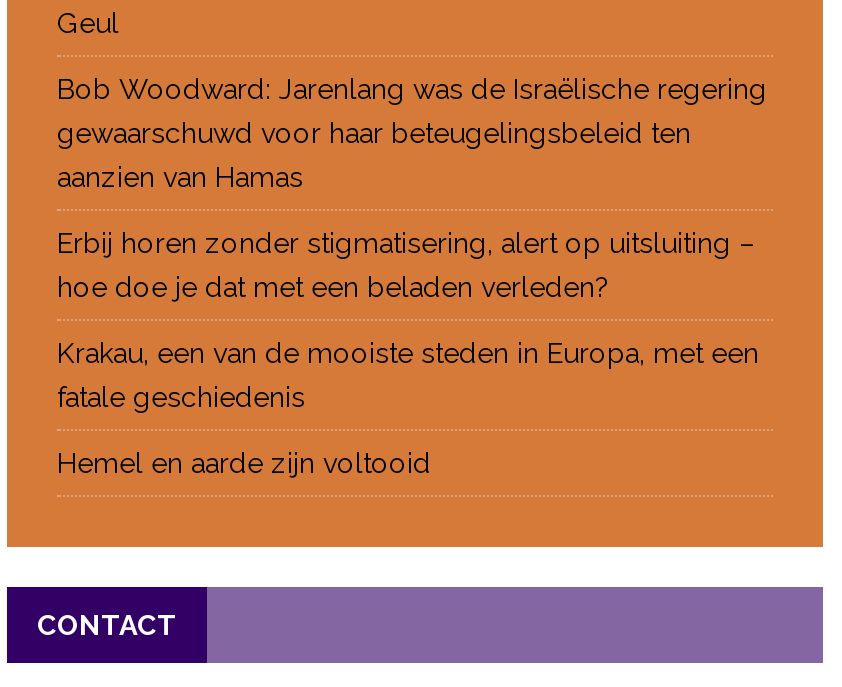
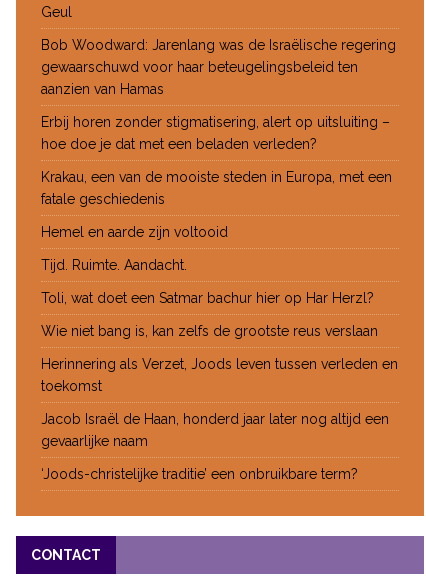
none -> [41,257,398,482] Tijd. Ruimte. Aandacht. | Toli, wat doet een Satmar bachur hier op Har Herzl? | Wie niet bang is, kan zelfs de grootste reus verslaan | Herinnering als Verzet, Joods leven tussen verleden en | toekomst | Jacob Israël de Haan, honderd jaar later nog altijd een | gevaarlijke naam | ‘Joods-christelijke traditie’ een onbruikbare term?

